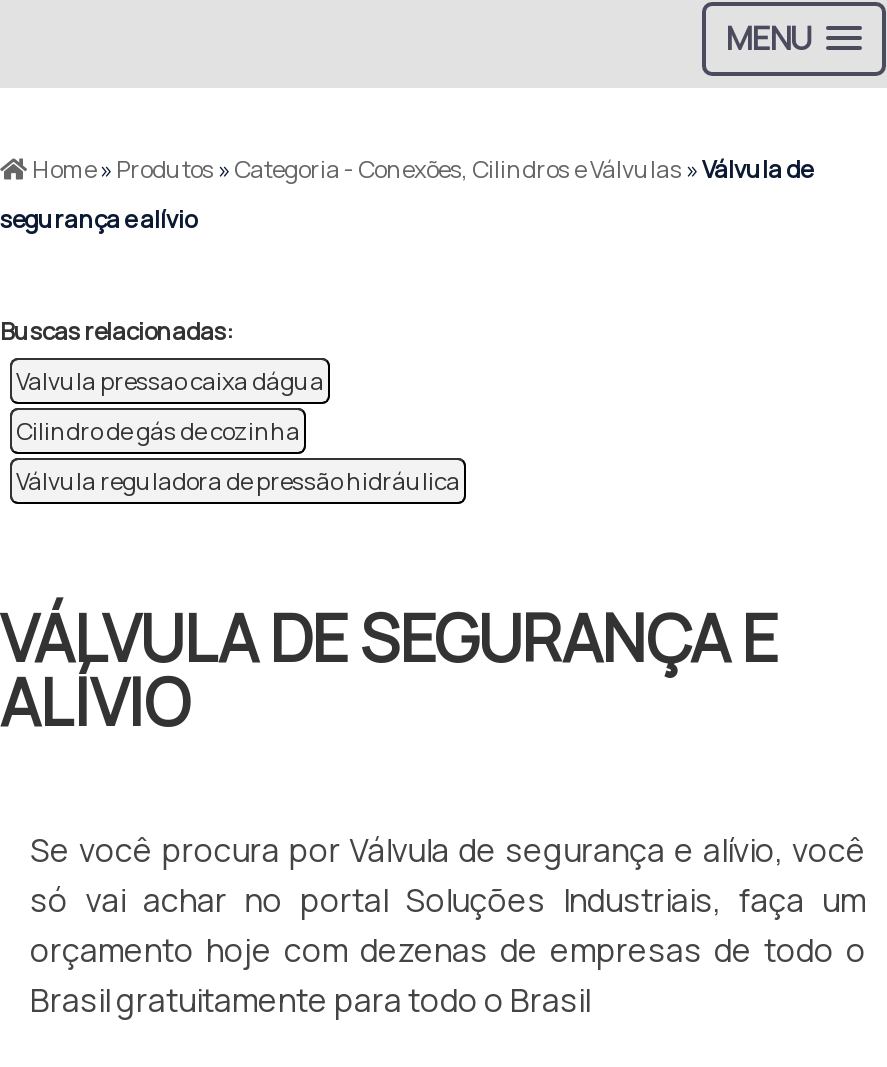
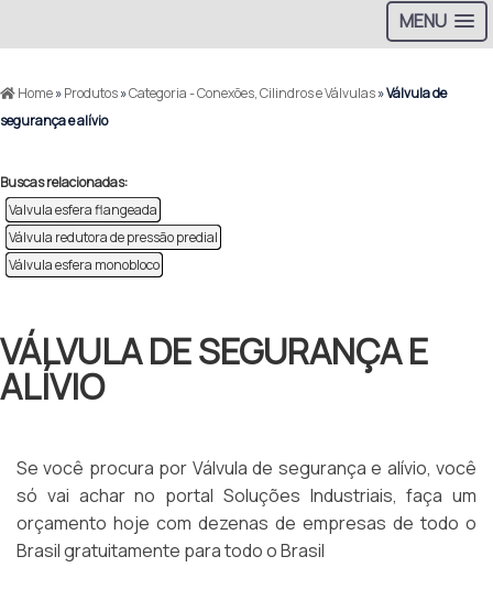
[16,364,324,398] Valvula pressao caixa dágua -> [9,200,157,219] Valvula esfera flangeada
[16,414,300,448] Cilindro de gás de cozinha -> [9,228,218,247] Válvula redutora de pressão predial
[16,464,460,498] Válvula reguladora de pressão hidráulica -> [9,255,160,274] Válvula esfera monobloco

